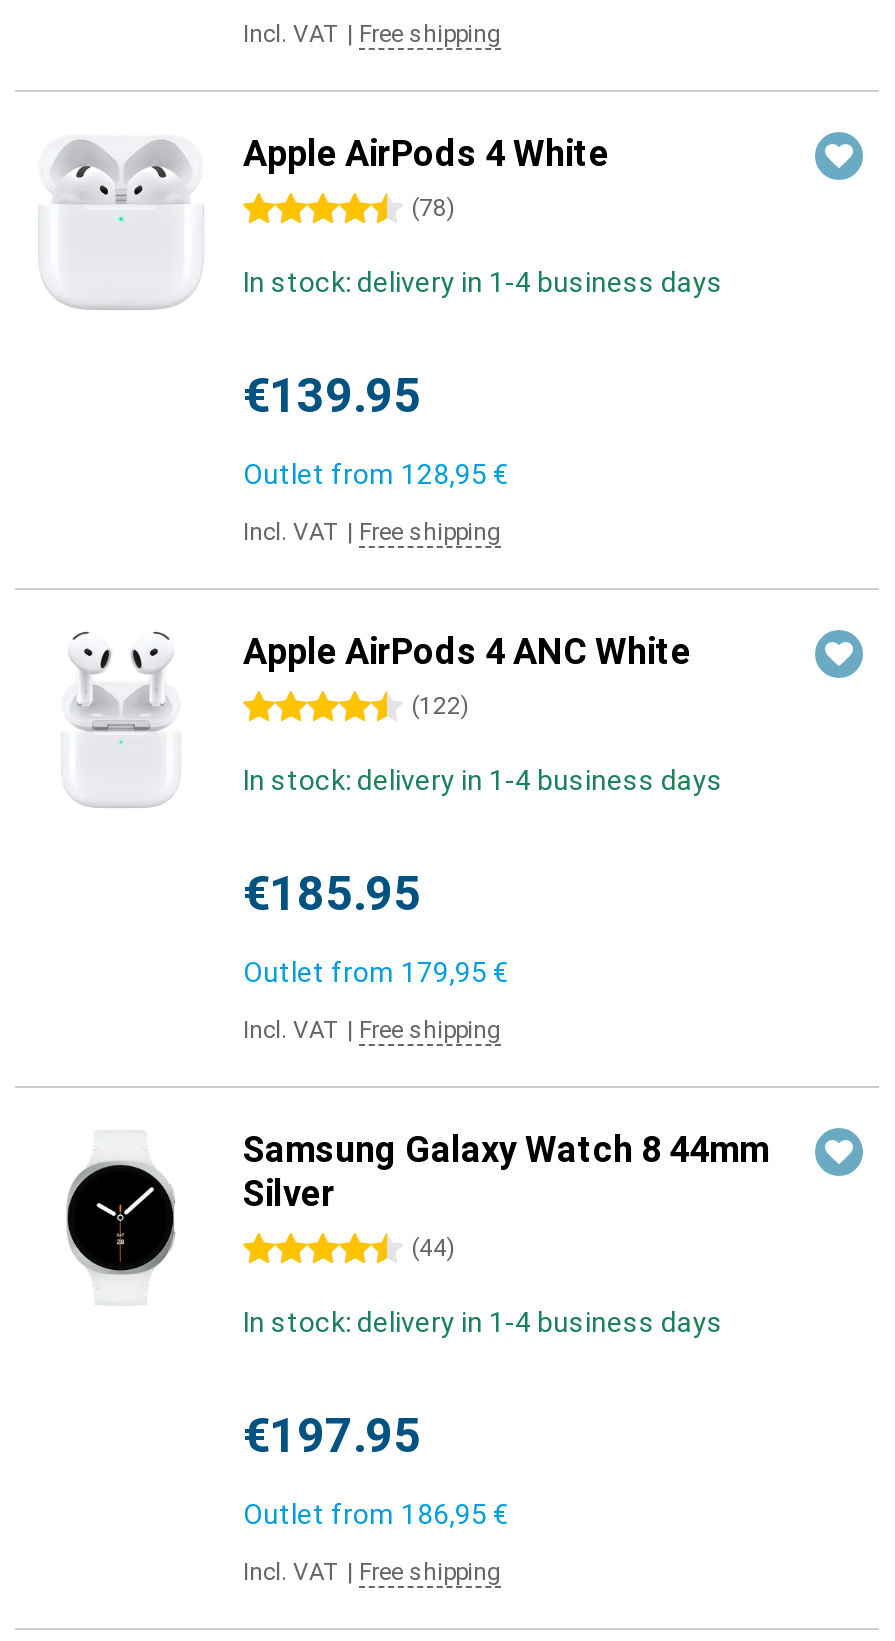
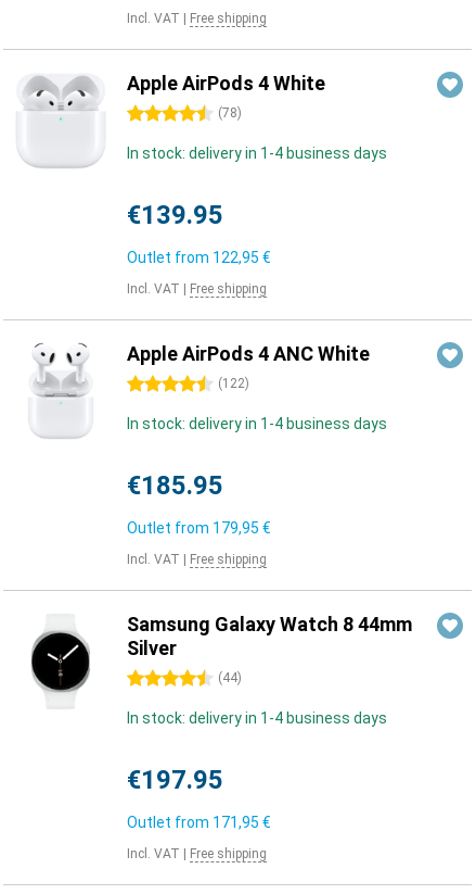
[243,458,509,490] Outlet from 128,95 € -> [127,249,271,266] Outlet from 122,95 €
[243,1498,509,1530] Outlet from 186,95 € -> [127,814,271,831] Outlet from 171,95 €

